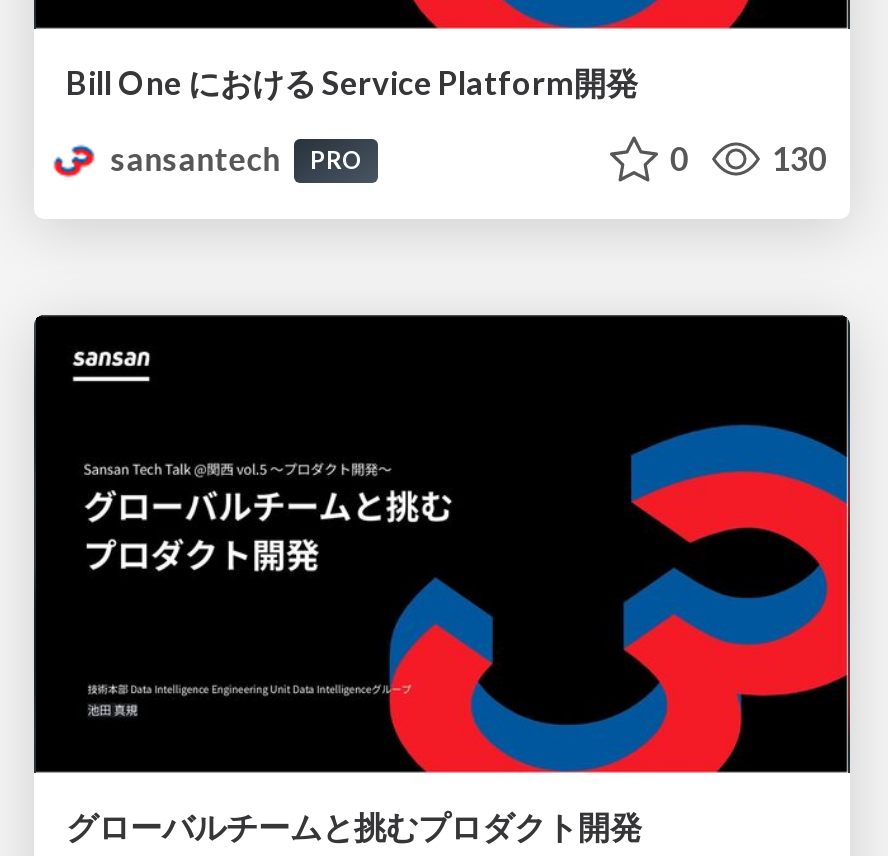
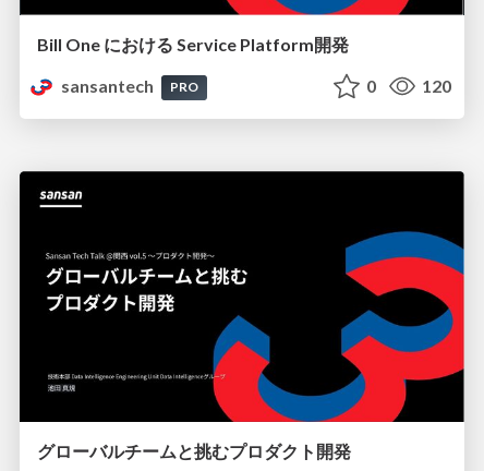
[766,139,826,177] 130 -> [419,76,451,96] 120

